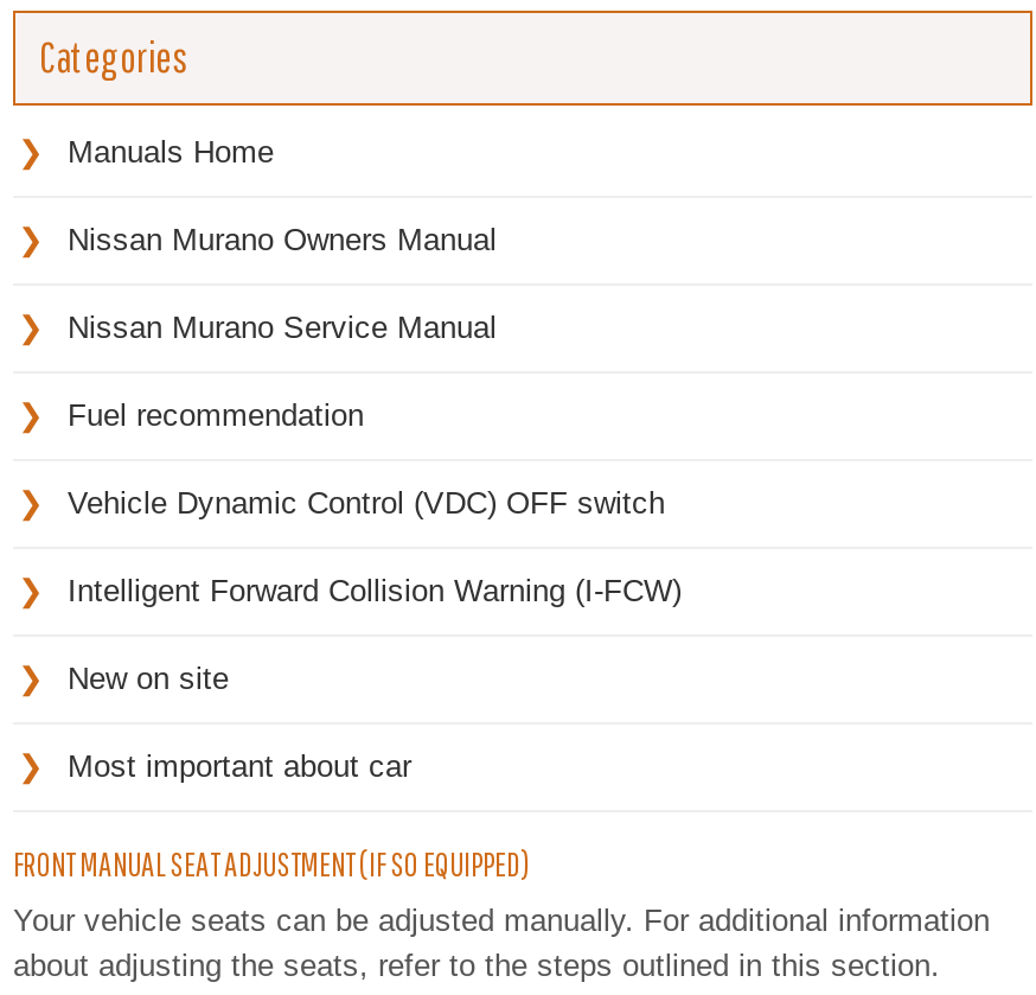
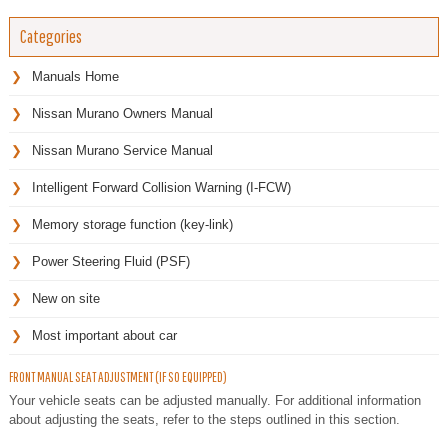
[68,398,665,521] Fuel recommendation | Vehicle Dynamic Control (VDC) OFF switch -> none
moved [68,574,682,609] -> [32,180,291,195]: Intelligent Forward Collision Warning (I-FCW)
none -> [32,217,233,269] Memory storage function (key-link) | Power Steering Fluid (PSF)

